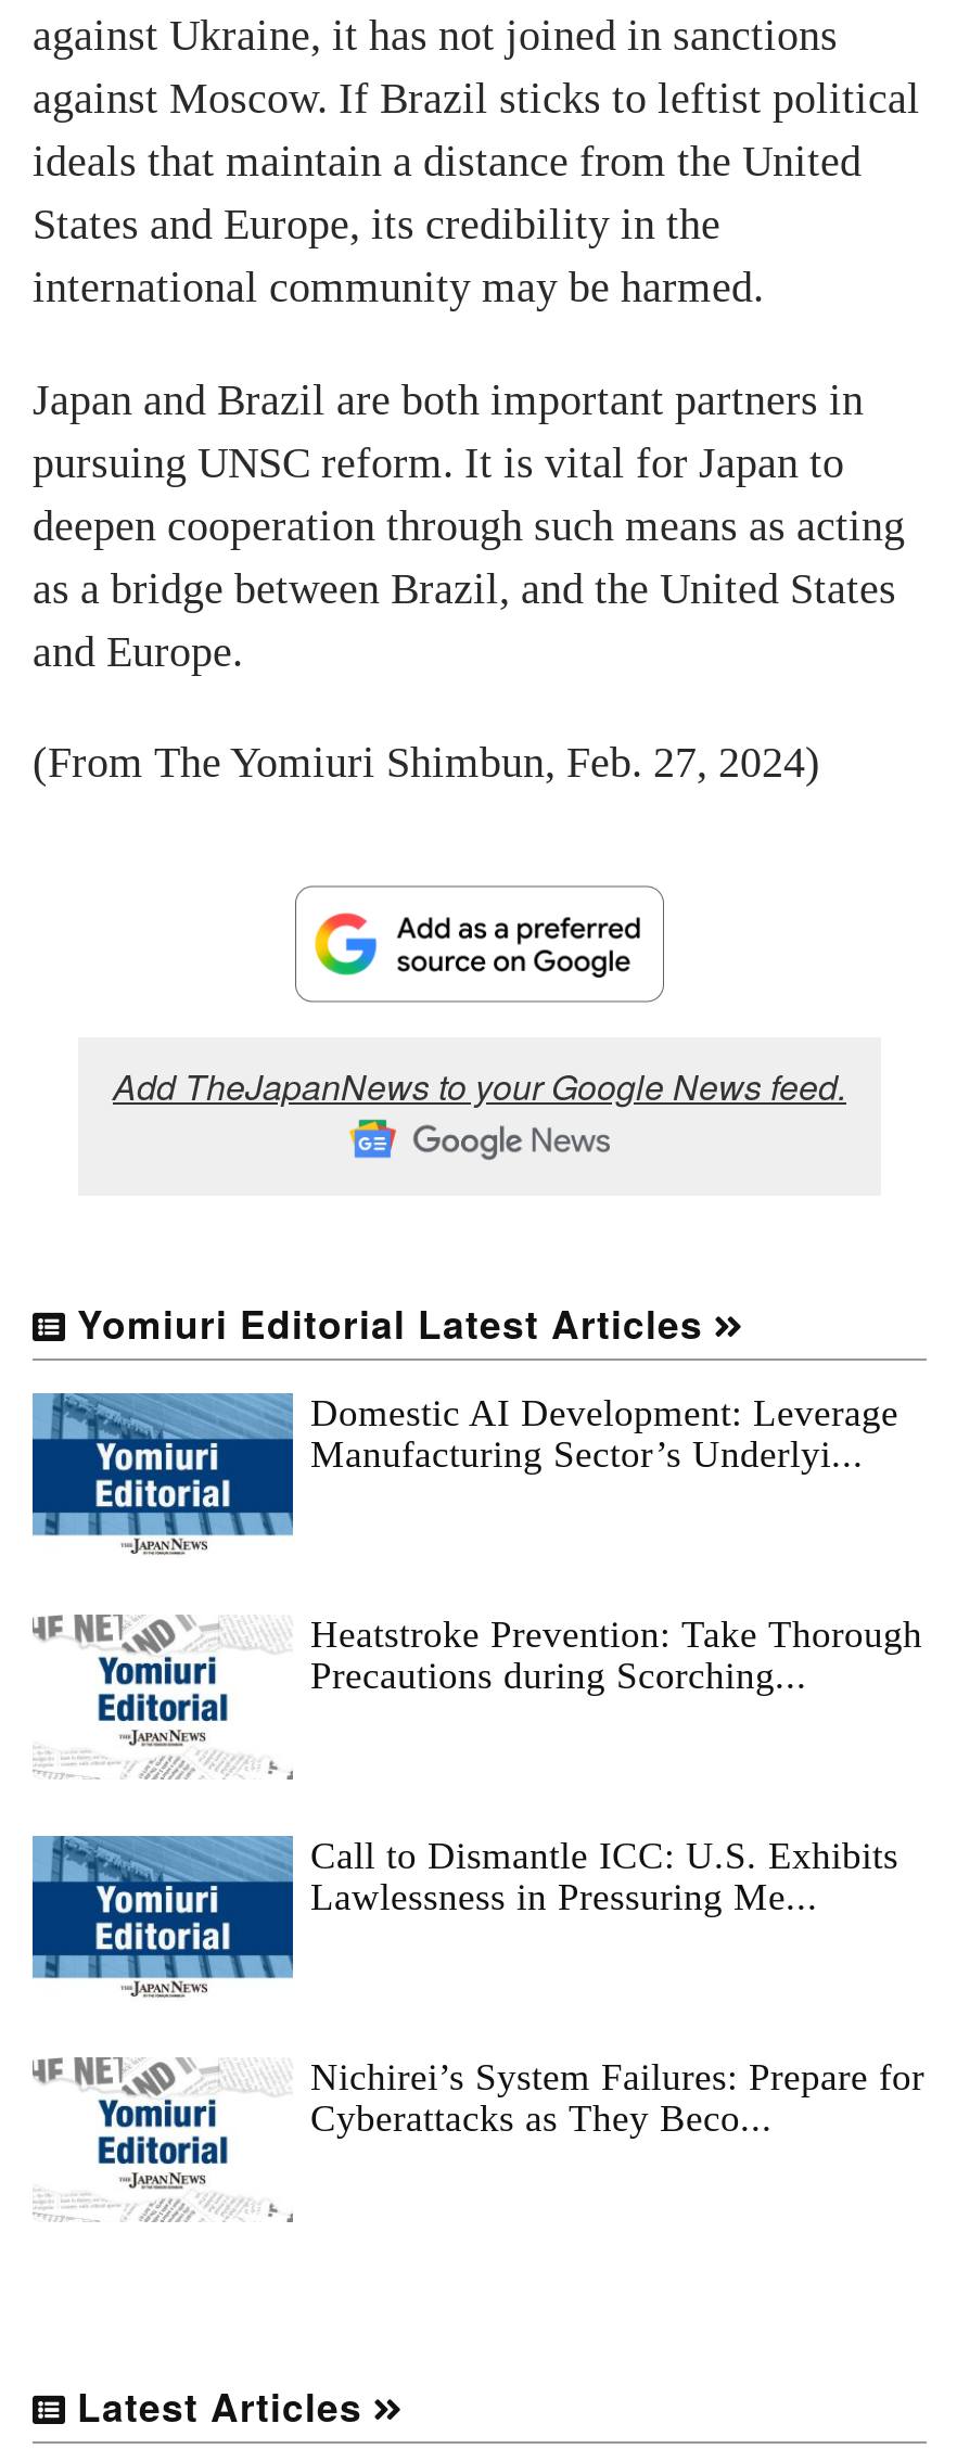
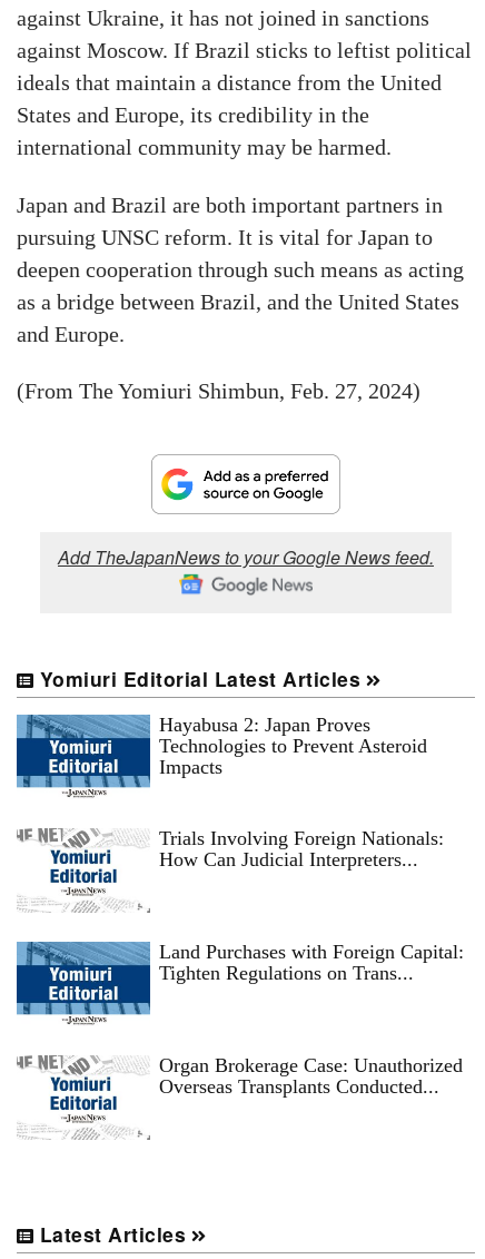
[310,1391,898,1476] Domestic AI Development: Leverage | Manufacturing Sector’s Underlyi... -> [159,714,427,778] Hayabusa 2: Japan Proves | Technologies to Prevent Asteroid | Impacts
[310,1613,922,1697] Heatstroke Prevention: Take Thorough | Precautions during Scorching... -> [159,827,444,871] Trials Involving Foreign Nationals: | How Can Judicial Interpreters...
[310,1834,898,1919] Call to Dismantle ICC: U.S. Exhibits | Lawlessness in Pressuring Me... -> [159,941,464,984] Land Purchases with Foreign Capital: | Tighten Regulations on Trans...
[310,2055,924,2140] Nichirei’s System Failures: Prepare for | Cyberattacks as They Beco... -> [159,1054,463,1098] Organ Brokerage Case: Unauthorized | Overseas Transplants Conducted...

